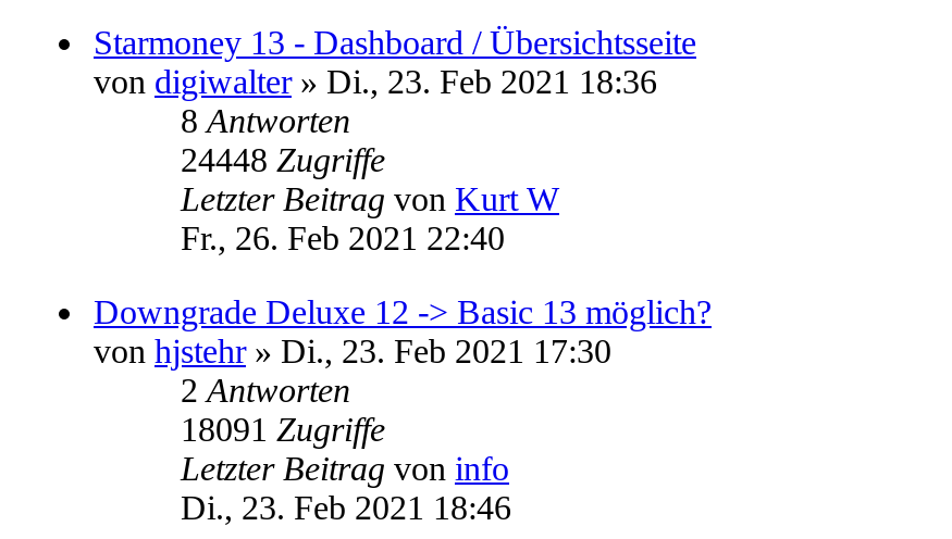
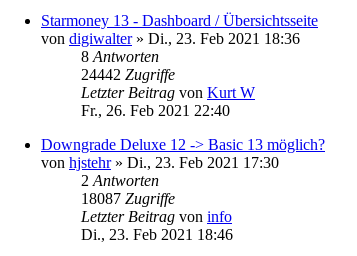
[181,141,385,178] 24448 Zugriffe -> [81,66,175,83] 24442 Zugriffe
[181,411,385,448] 18091 Zugriffe -> [81,190,175,207] 18087 Zugriffe

